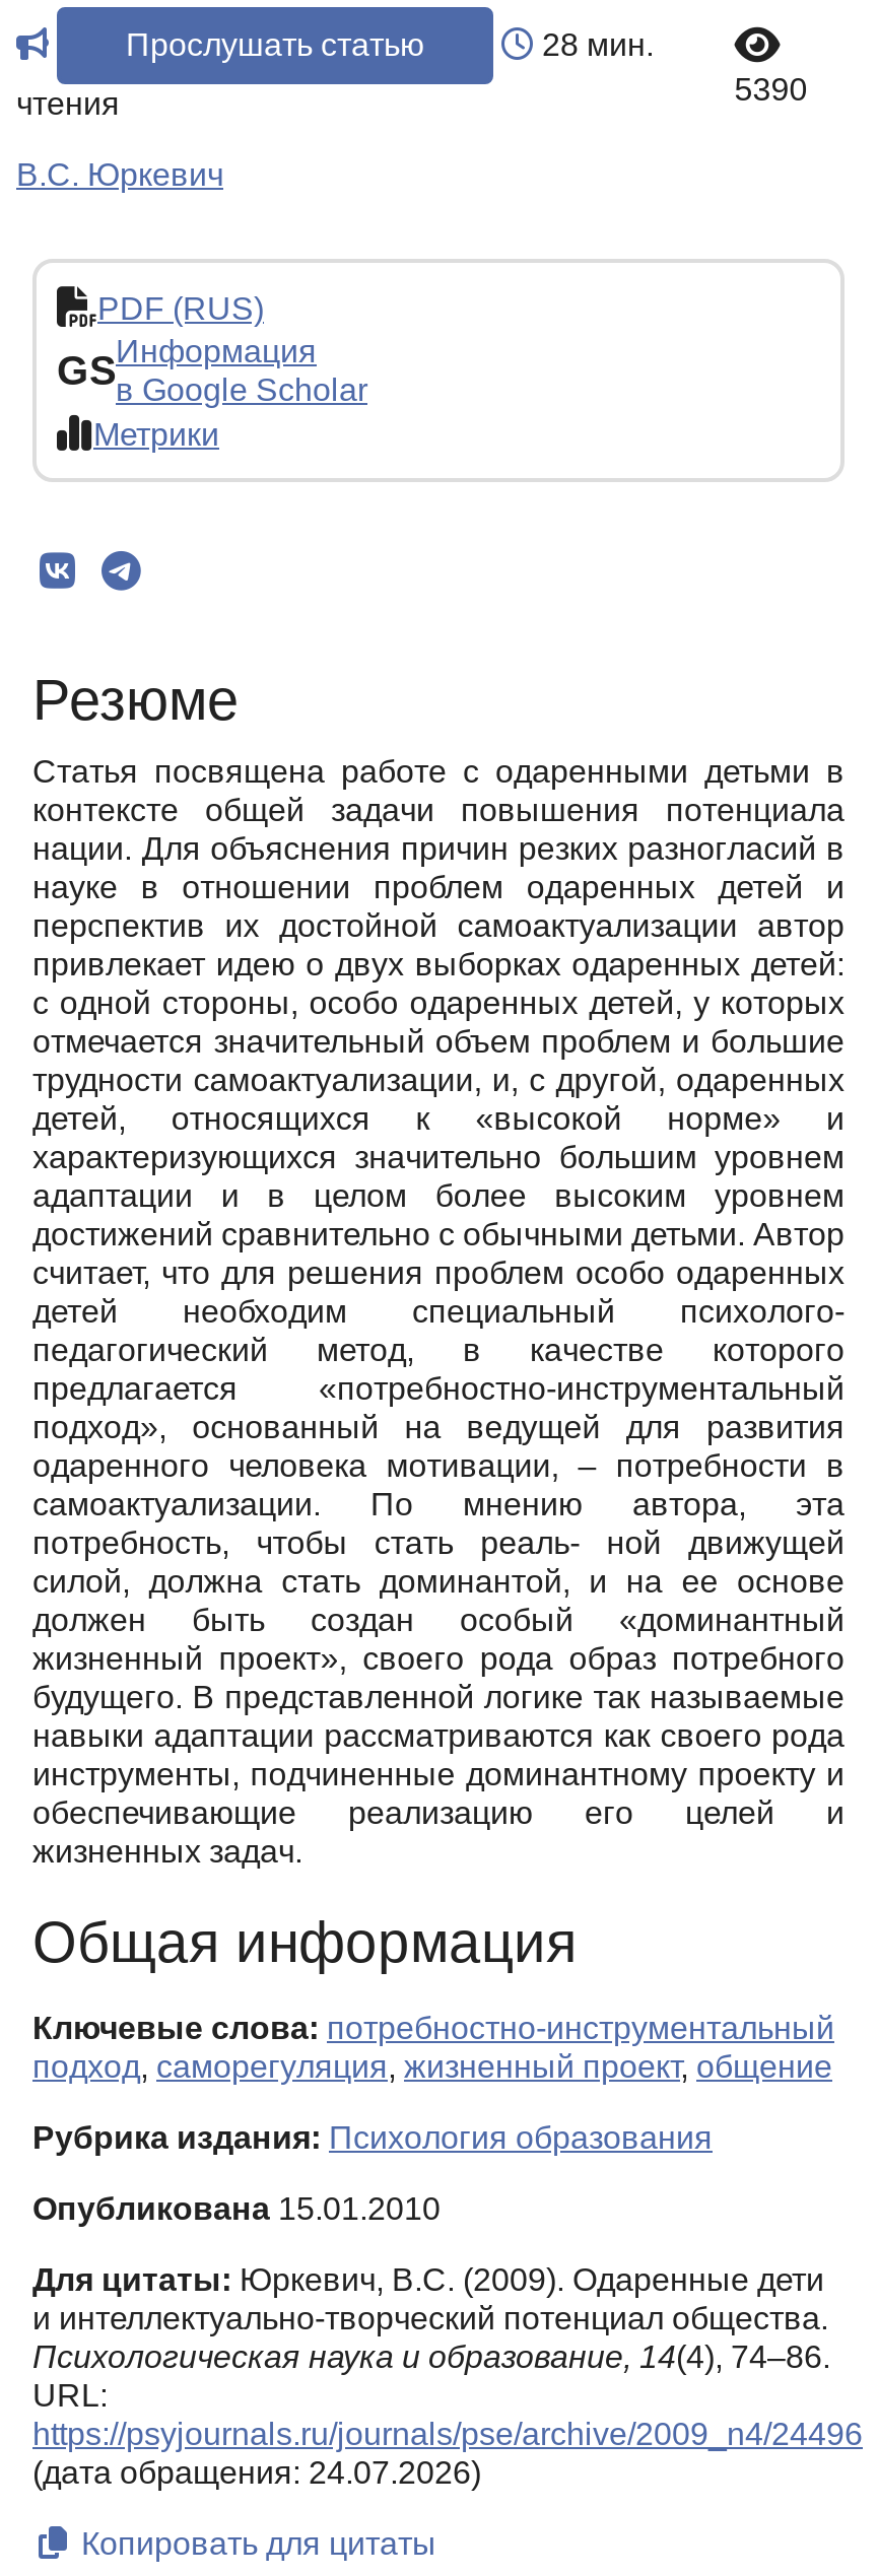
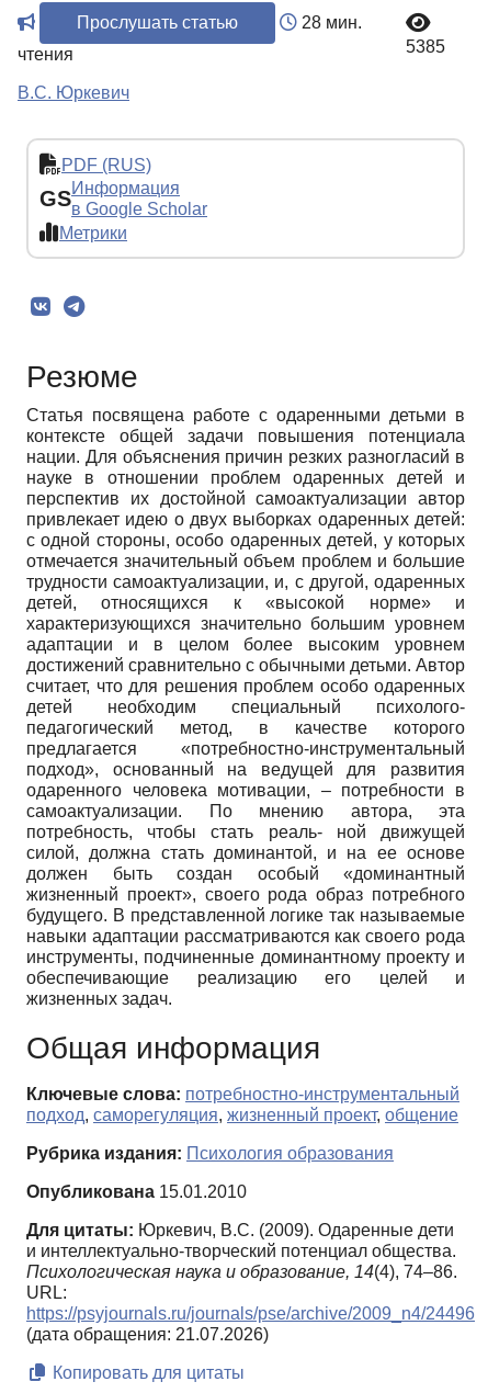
[734,73,807,107] 5390 -> [405,38,445,56] 5385
[32,2456,481,2490] (дата обращения: 24.07.2026) -> [26,1325,269,1344] (дата обращения: 21.07.2026)

